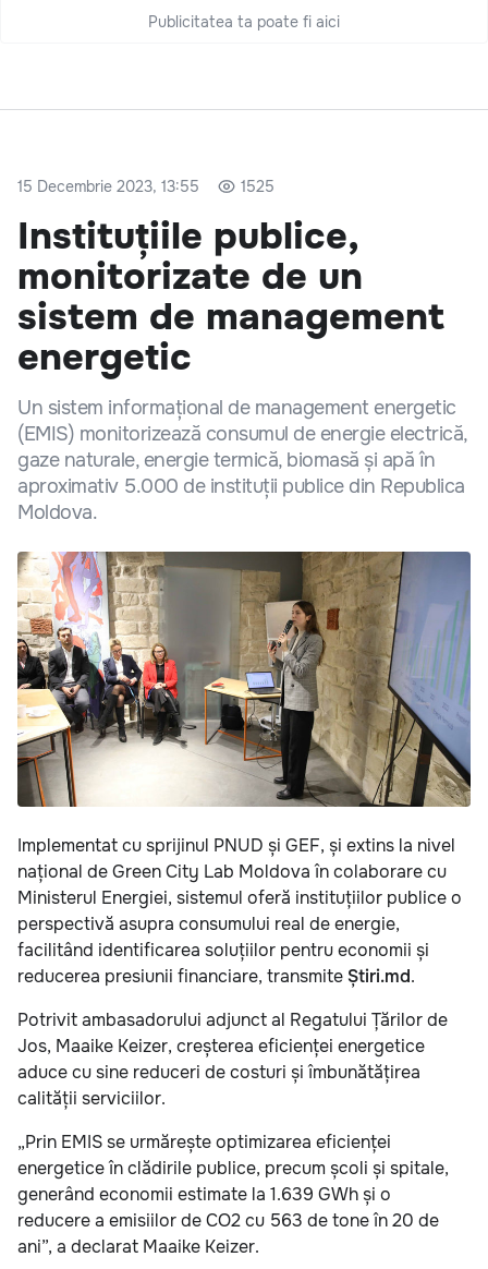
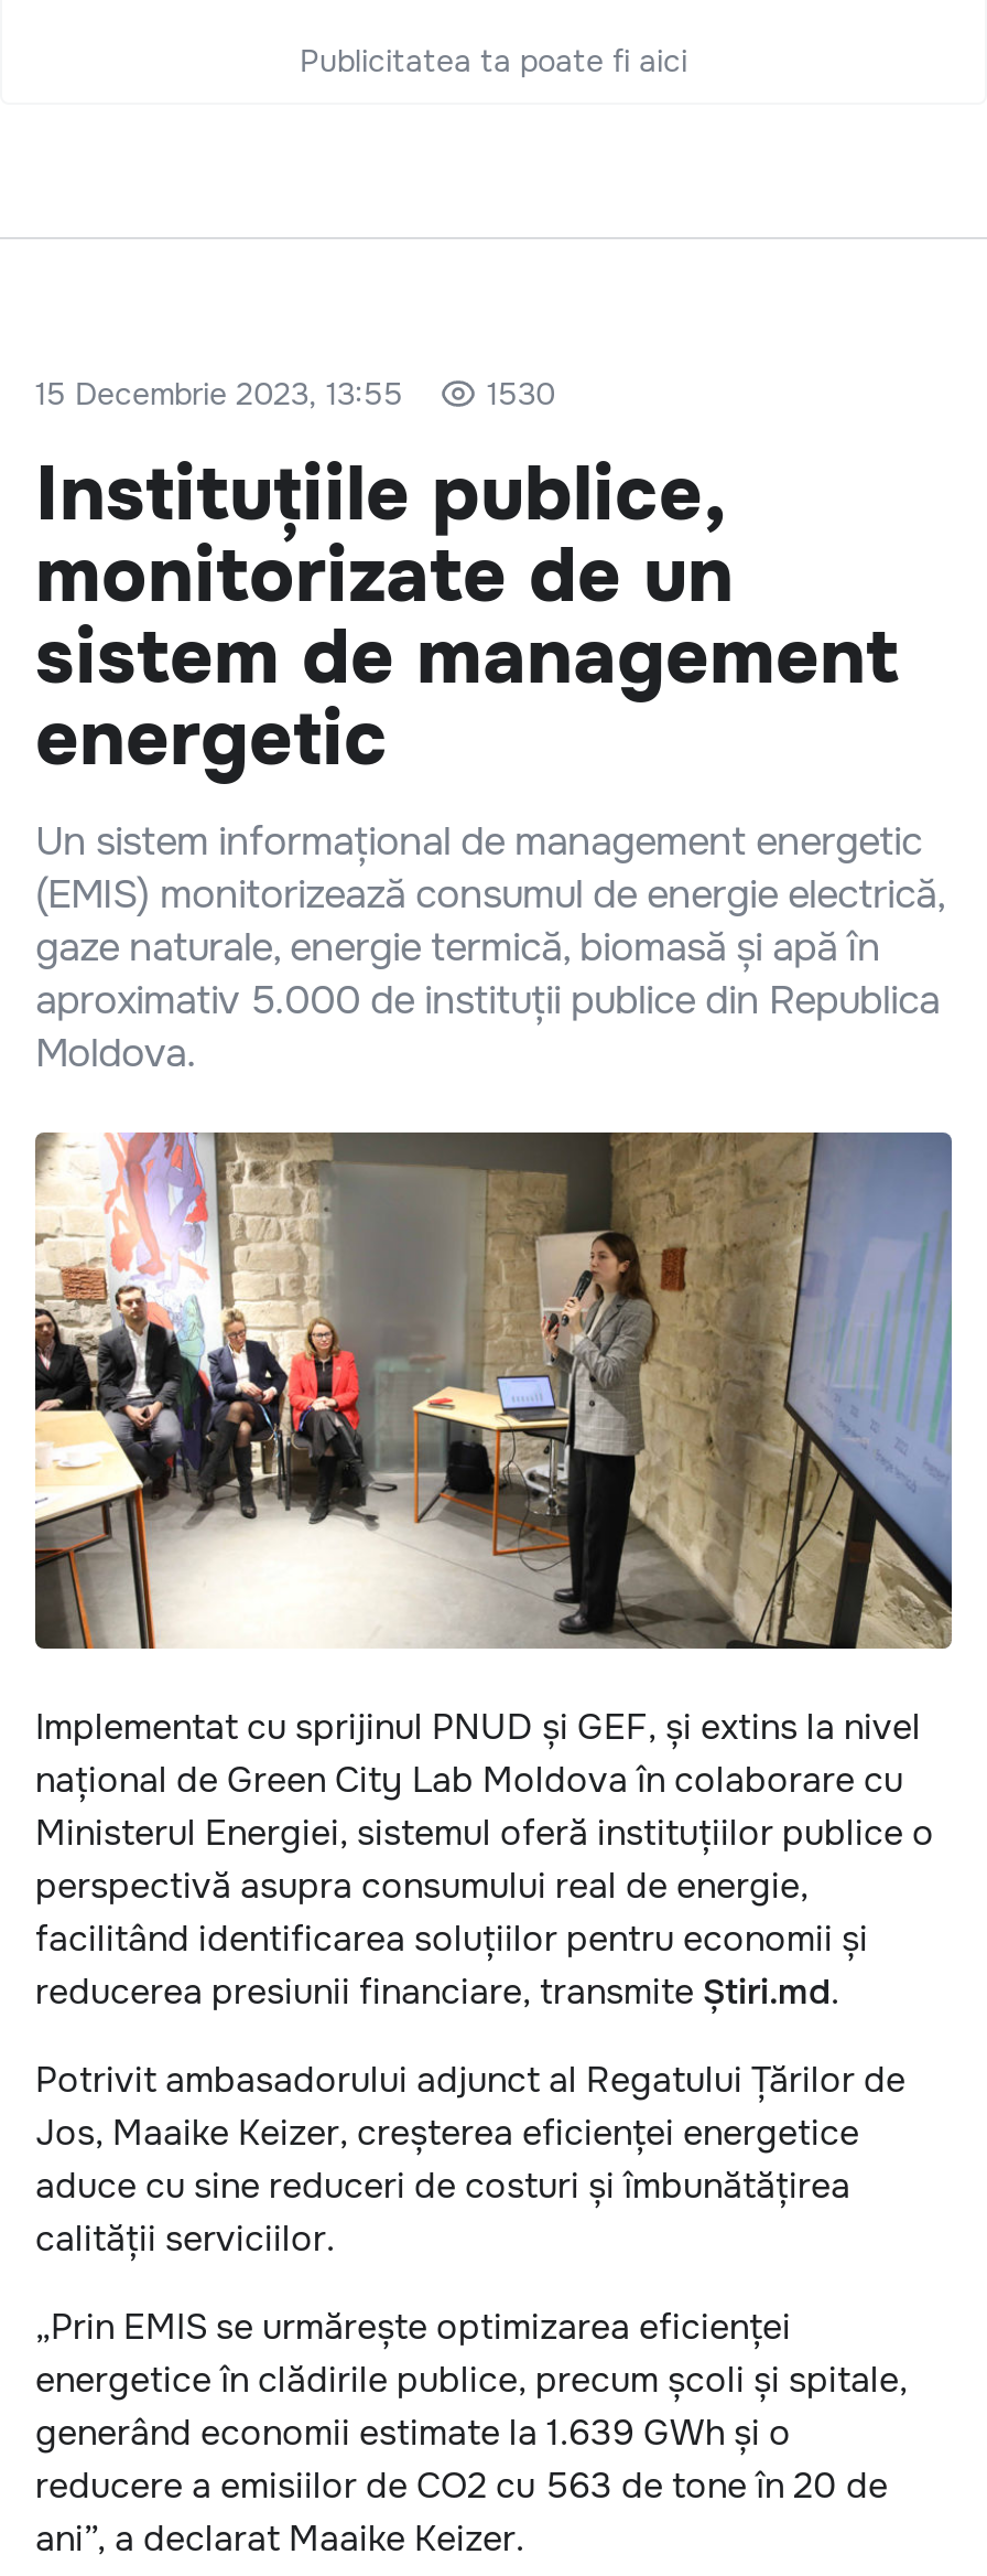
[241,176,274,196] 1525 -> [487,373,555,413] 1530

